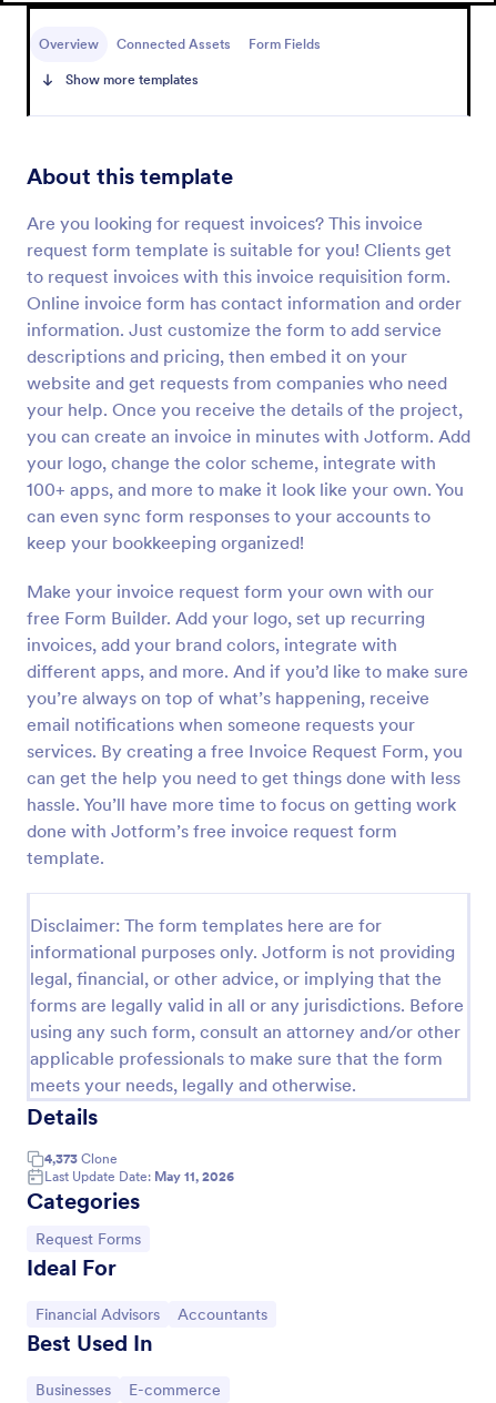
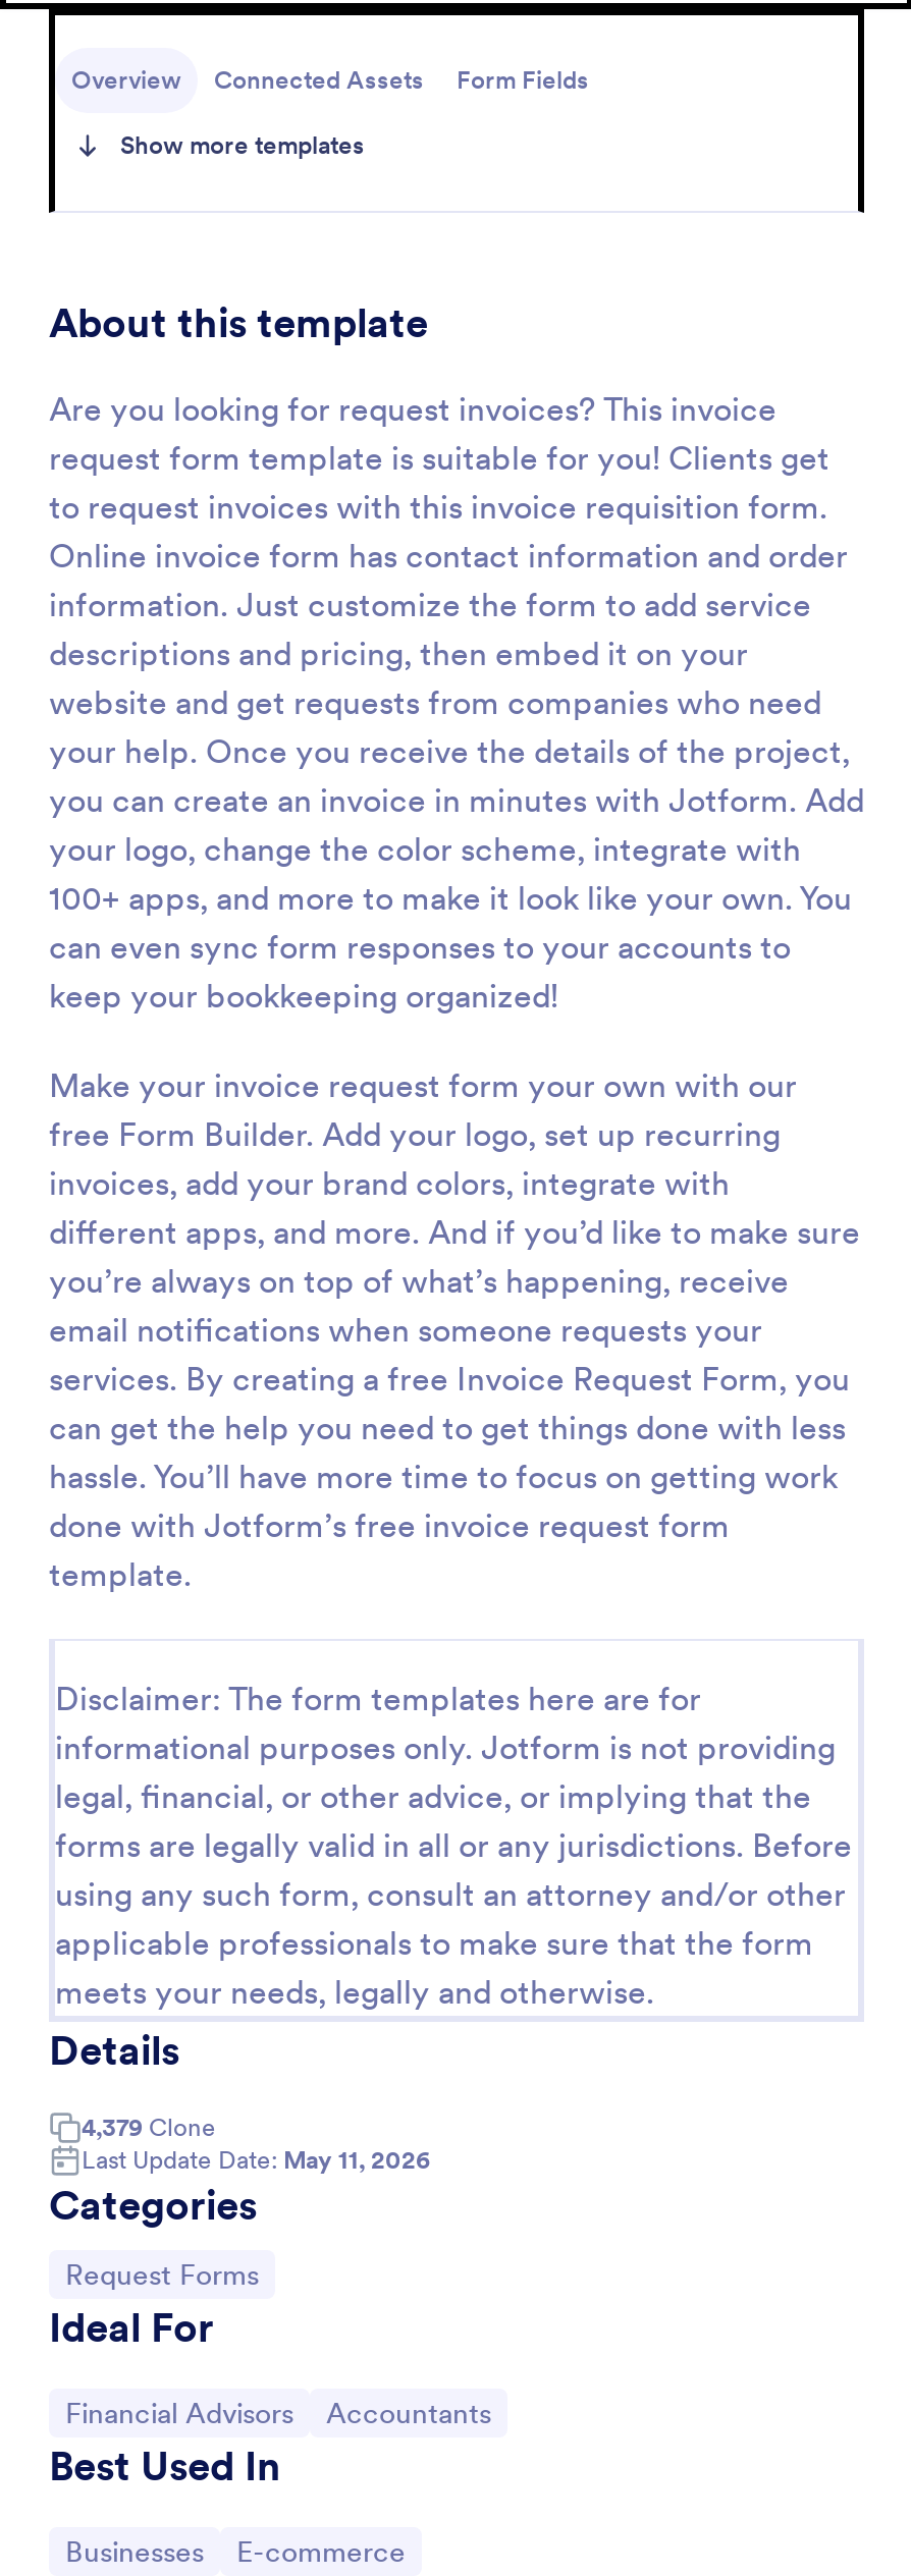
[44,1150,118,1167] 4,373 Clone -> [82,2112,216,2142] 4,379 Clone

